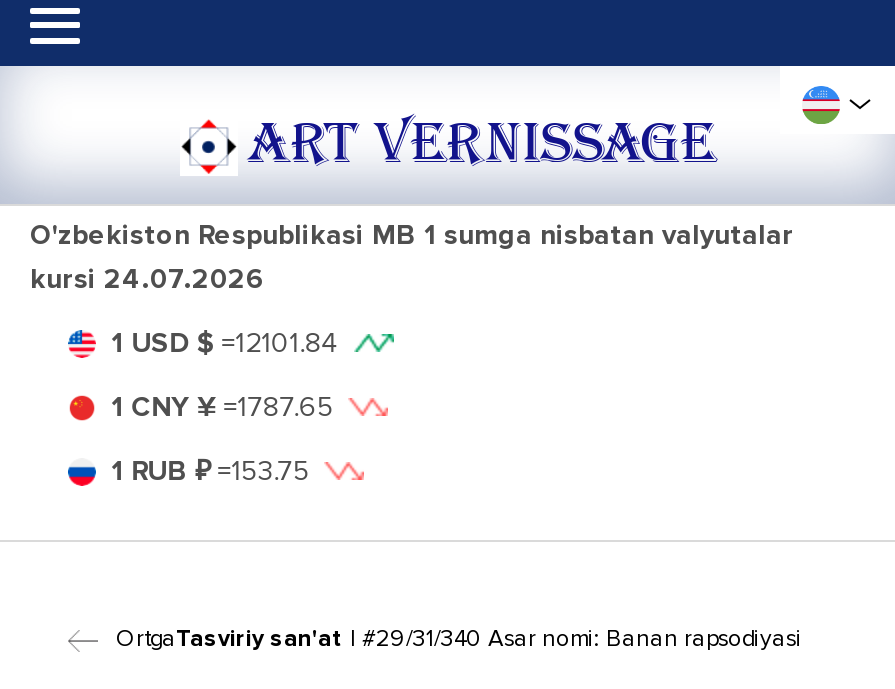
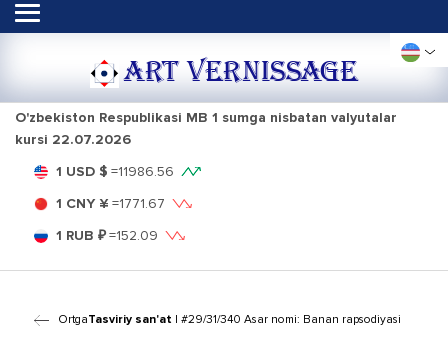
[30,262,264,296] kursi 24.07.2026 -> [15,131,131,148] kursi 22.07.2026
[111,326,339,360] 1 USD $ =12101.84 -> [56,163,174,180] 1 USD $ =11986.56
[111,390,333,424] 1 CNY ¥ =1787.65 -> [56,195,165,212] 1 CNY ¥ =1771.67
[111,454,309,488] 1 RUB ₽ =153.75 -> [56,227,158,244] 1 RUB ₽ =152.09

